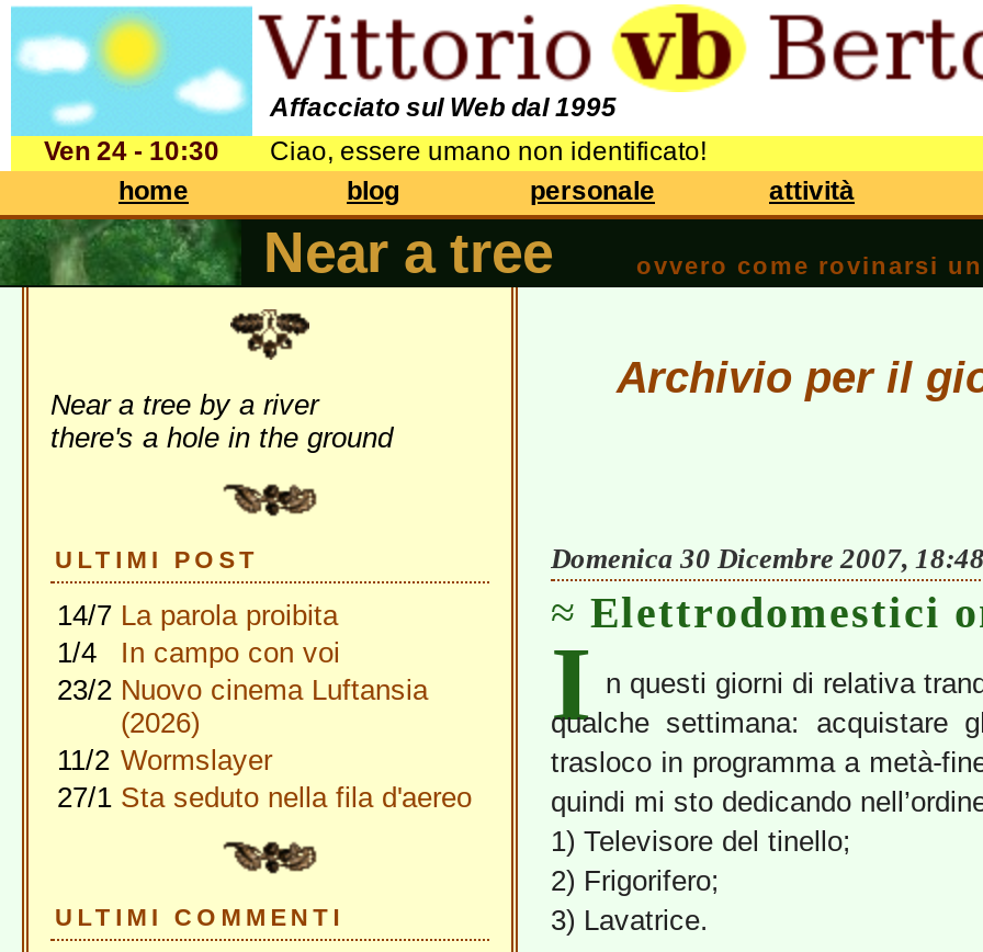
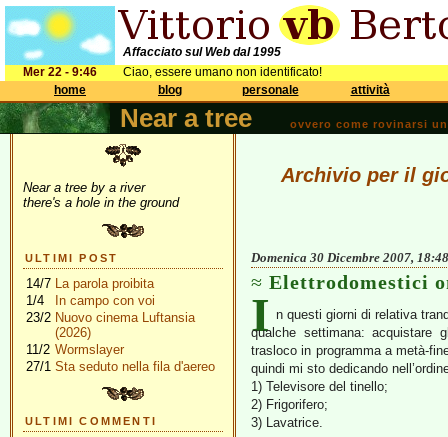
[44,136,707,167] Ven 24 - 10:30 Ciao, essere umano non identificato! -> [23,65,322,79] Mer 22 - 9:46 Ciao, essere umano non identificato!

